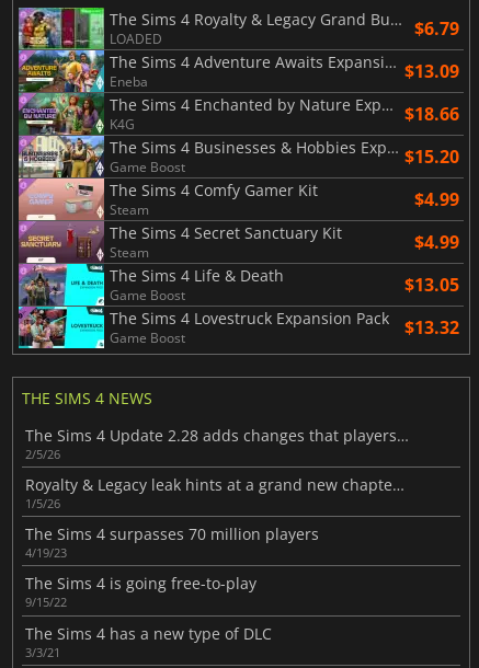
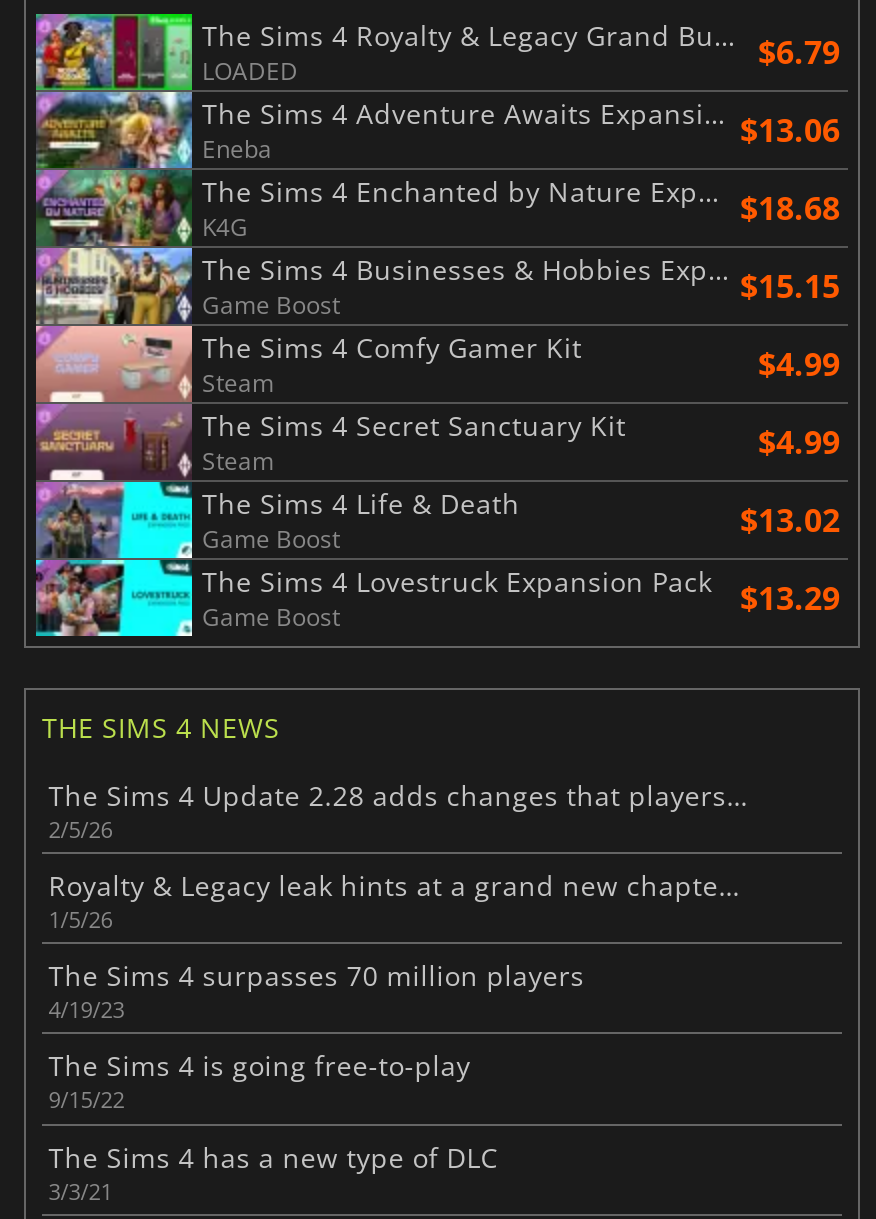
[404,59,459,83] $13.09 -> [740,108,840,152] $13.06
[404,102,459,126] $18.66 -> [740,186,840,230] $18.68
[404,144,459,168] $15.20 -> [740,264,840,308] $15.15
[404,272,459,297] $13.05 -> [740,498,840,542] $13.02
[110,307,459,339] The Sims 4 Lovestruck Expansion Pack $13.32 -> [202,562,840,620] The Sims 4 Lovestruck Expansion Pack $13.29

